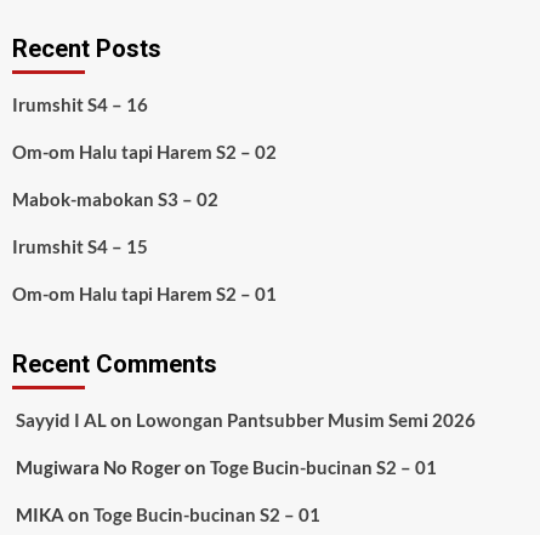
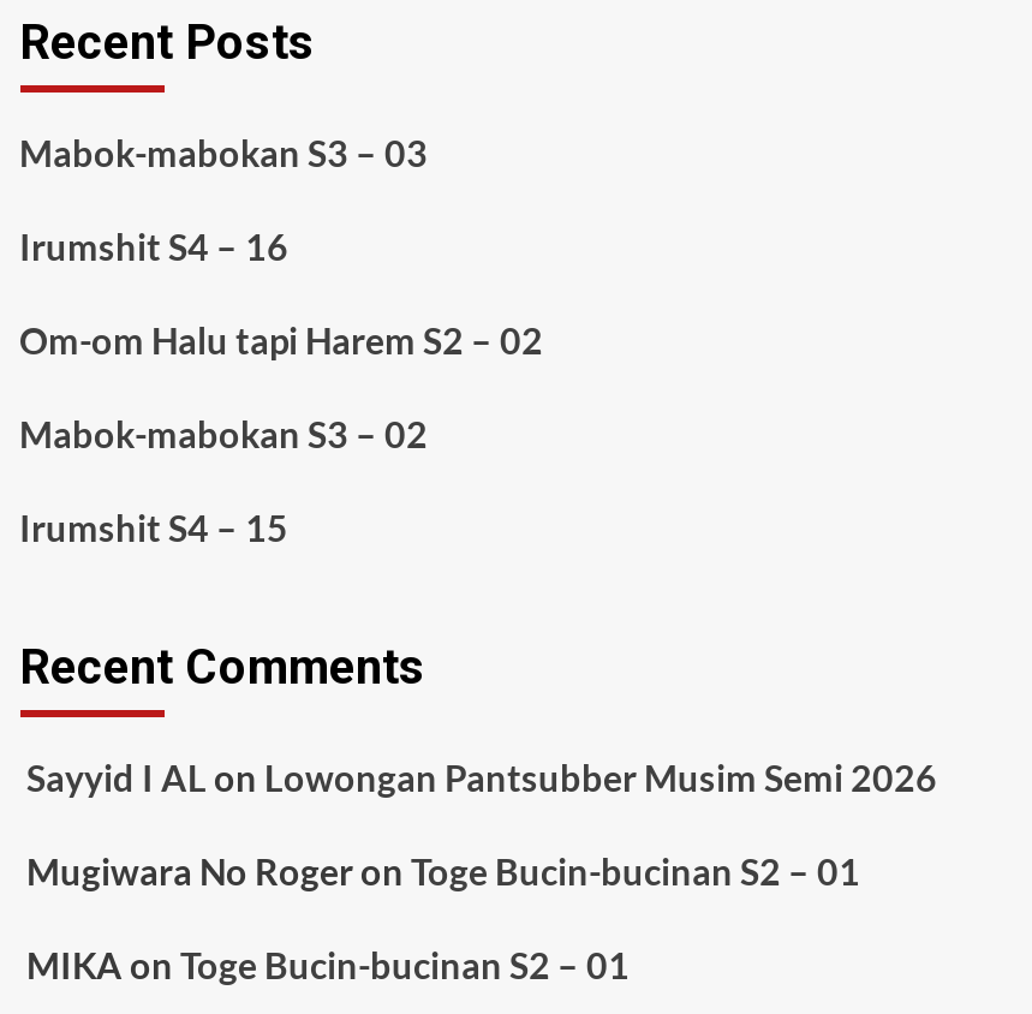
none -> [19,130,428,173] Mabok-mabokan S3 – 03
moved [12,93,276,257] -> [19,224,543,548]: Irumshit S4 – 16 | Om-om Halu tapi Harem S2 – 02 | Mabok-mabokan S3 – 02 | Irumshit S4 – 15
[12,282,276,304] Om-om Halu tapi Harem S2 – 01 -> none

